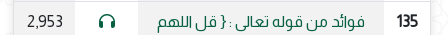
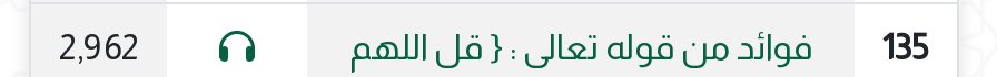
[26,13,62,30] 2,953 -> [59,29,139,66] 2,962

